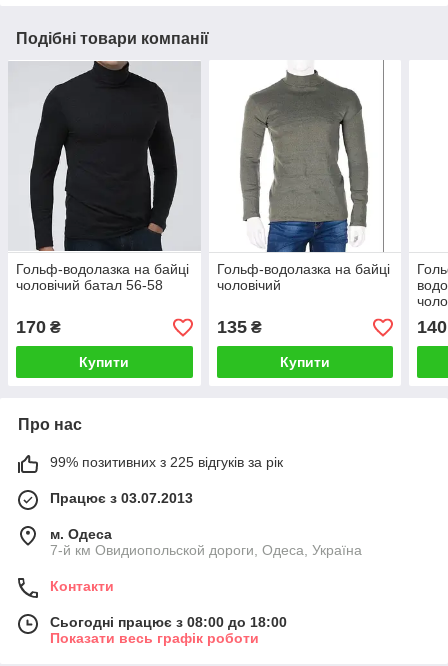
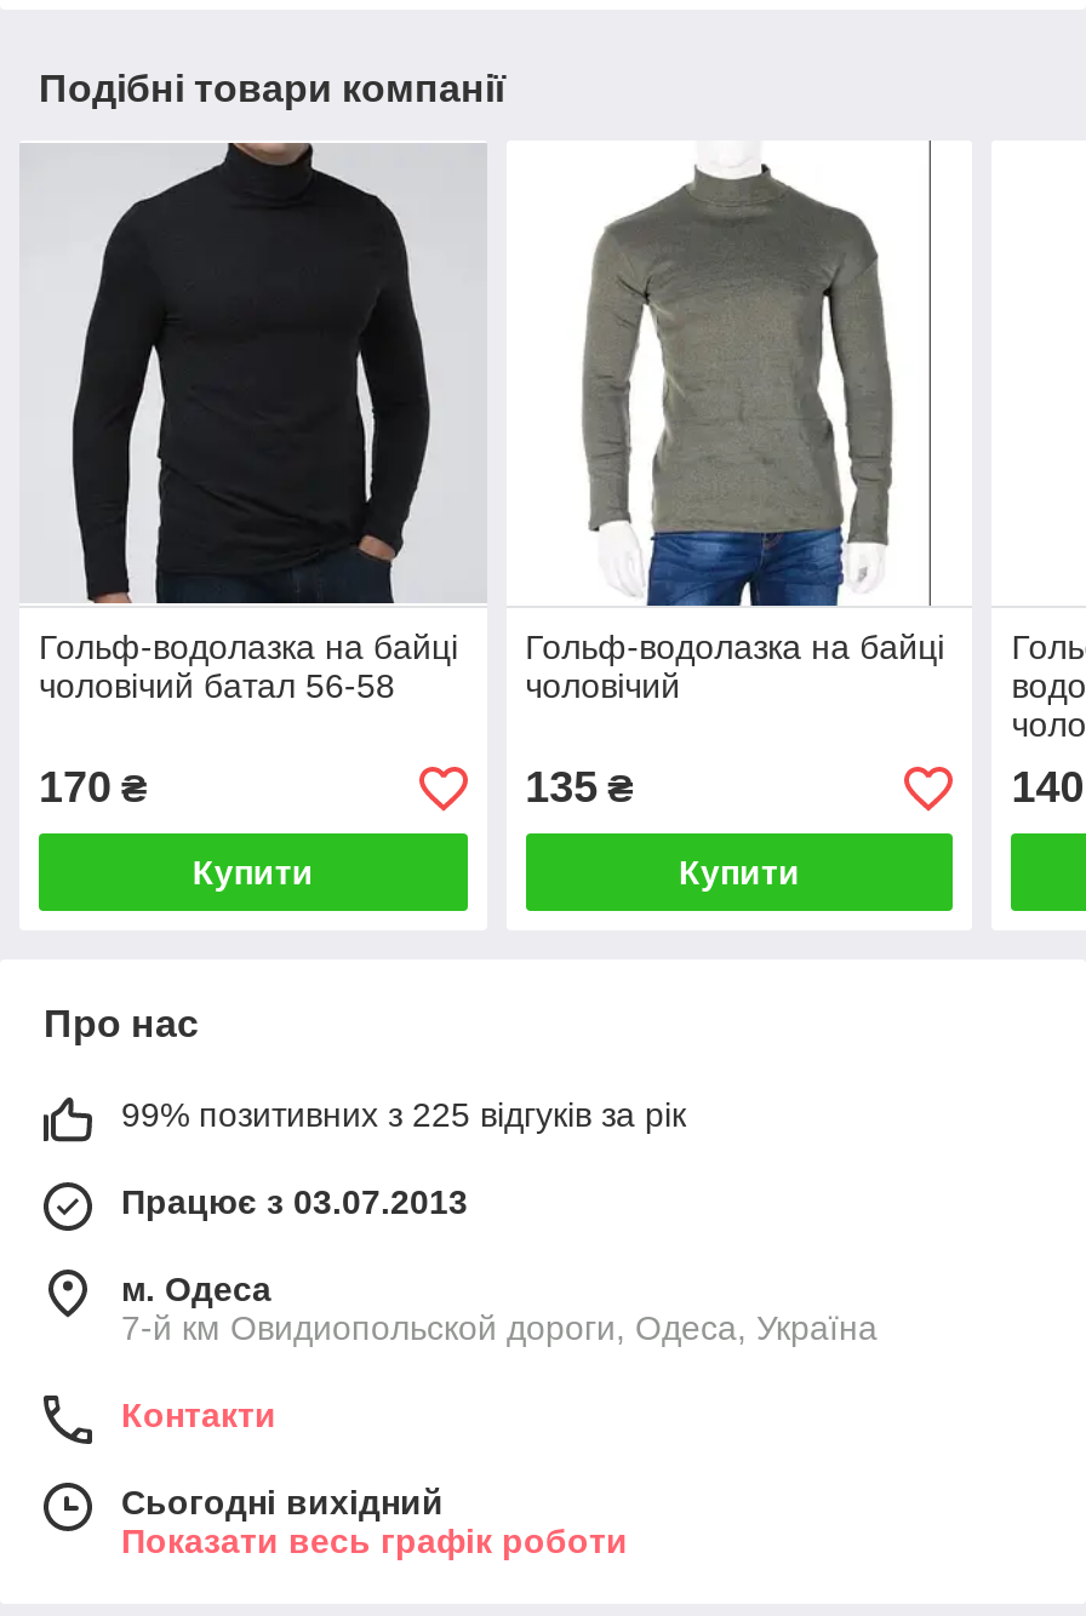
[50,614,287,630] Сьогодні працює з 08:00 до 18:00 -> [121,1483,444,1522] Сьогодні вихідний

